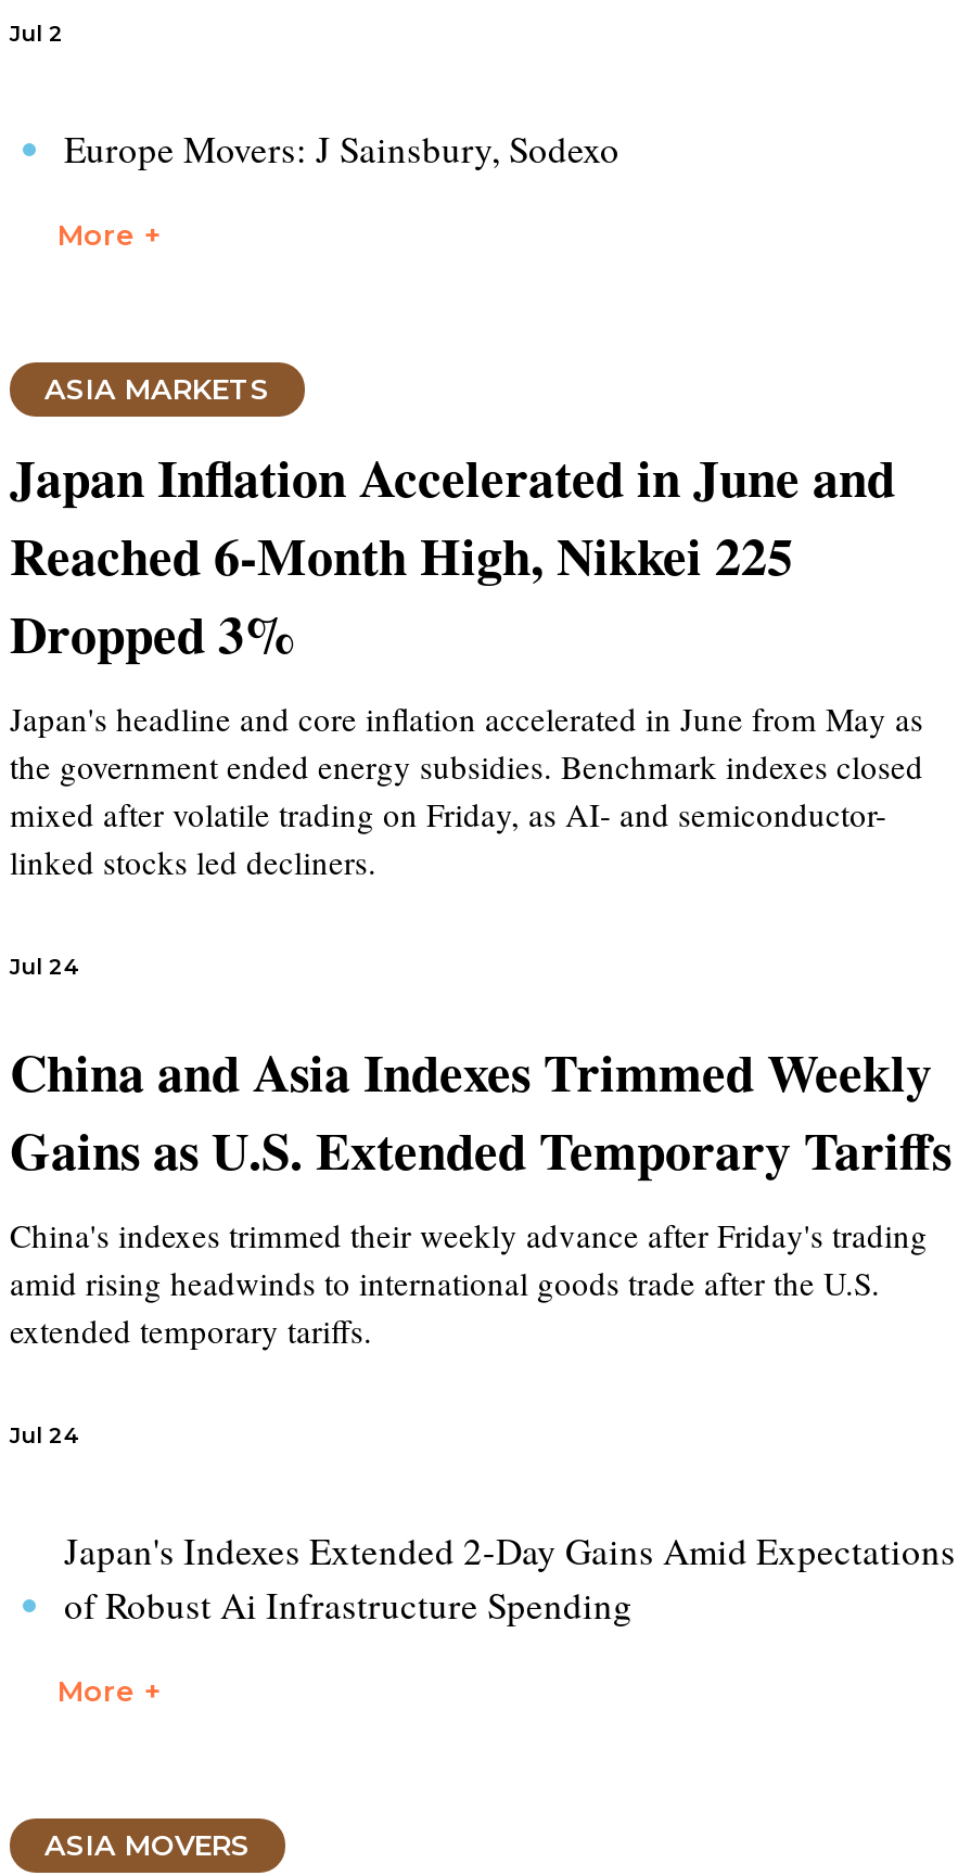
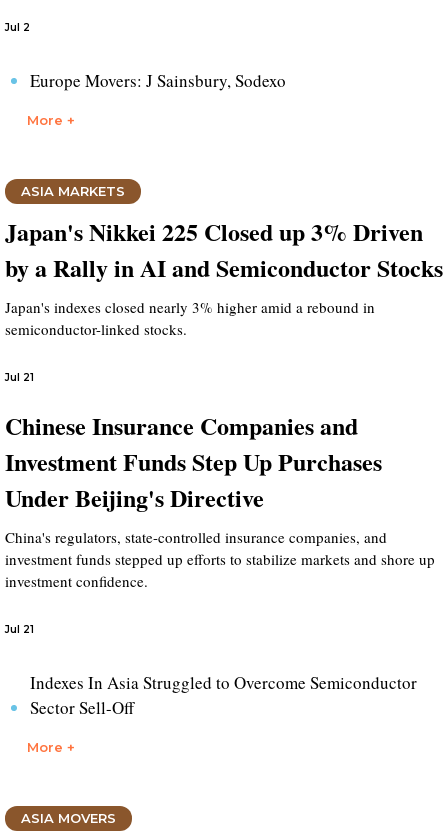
[10,438,923,883] Japan Inflation Accelerated in June and | Reached 6-Month High, Nikkei 225 | Dropped 3% | Japan's headline and core inflation accelerated in June from May as | the government ended energy subsidies. Benchmark indexes closed | mixed after volatile trading on Friday, as AI- and semiconductor- | linked stocks led decliners. -> [5,214,443,339] Japan's Nikkei 225 Closed up 3% Driven | by a Rally in AI and Semiconductor Stocks | Japan's indexes closed nearly 3% higher amid a rebound in | semiconductor-linked stocks.
[10,953,79,981] Jul 24 -> [5,371,34,384] Jul 21
[10,1033,951,1352] China and Asia Indexes Trimmed Weekly | Gains as U.S. Extended Temporary Tariffs | China's indexes trimmed their weekly advance after Friday's trading | amid rising headwinds to international goods trade after the U.S. | extended temporary tariffs. -> [5,408,435,591] Chinese Insurance Companies and | Investment Funds Step Up Purchases | Under Beijing's Directive | China's regulators, state-controlled insurance companies, and | investment funds stepped up efforts to stabilize markets and shore up | investment confidence.
[10,1421,79,1450] Jul 24 -> [5,623,34,636] Jul 21
[64,1526,956,1630] Japan's Indexes Extended 2-Day Gains Amid Expectations | of Robust Ai Infrastructure Spending -> [30,671,417,719] Indexes In Asia Struggled to Overcome Semiconductor | Sector Sell-Off

